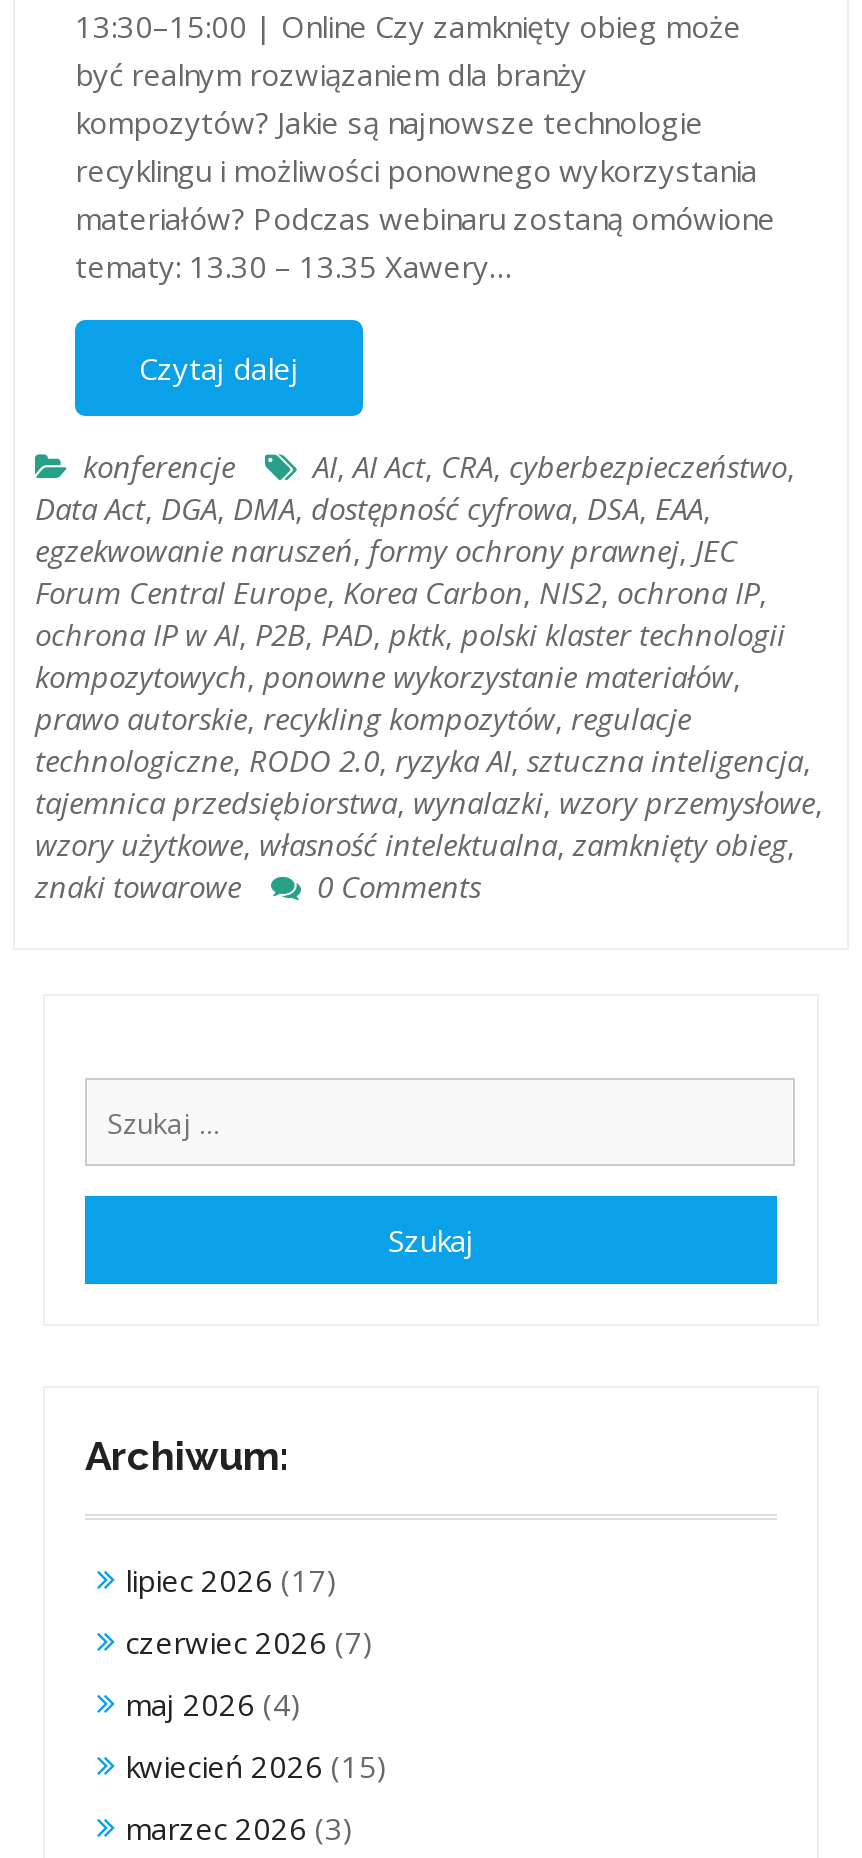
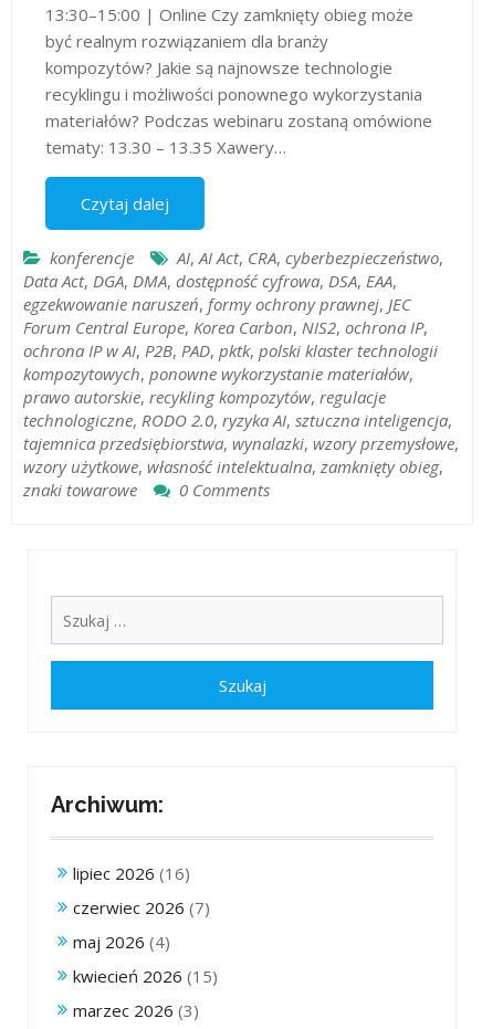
[125,1560,337,1600] lipiec 2026 (17) -> [73,862,190,884] lipiec 2026 (16)

